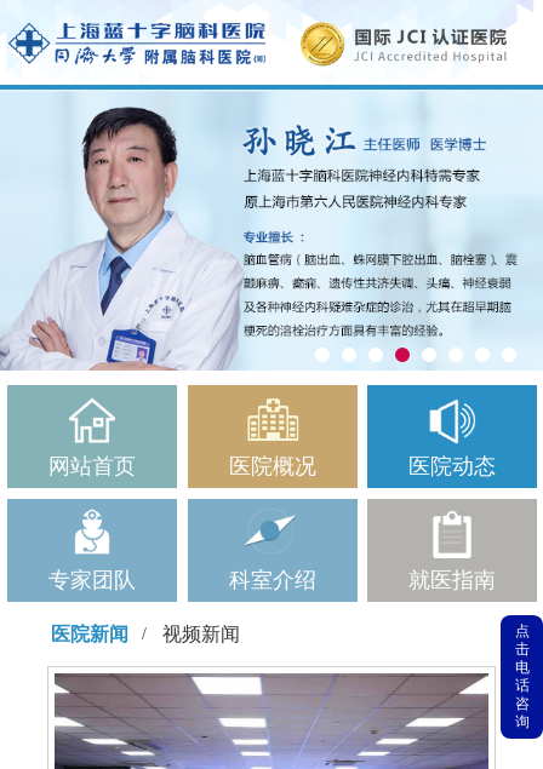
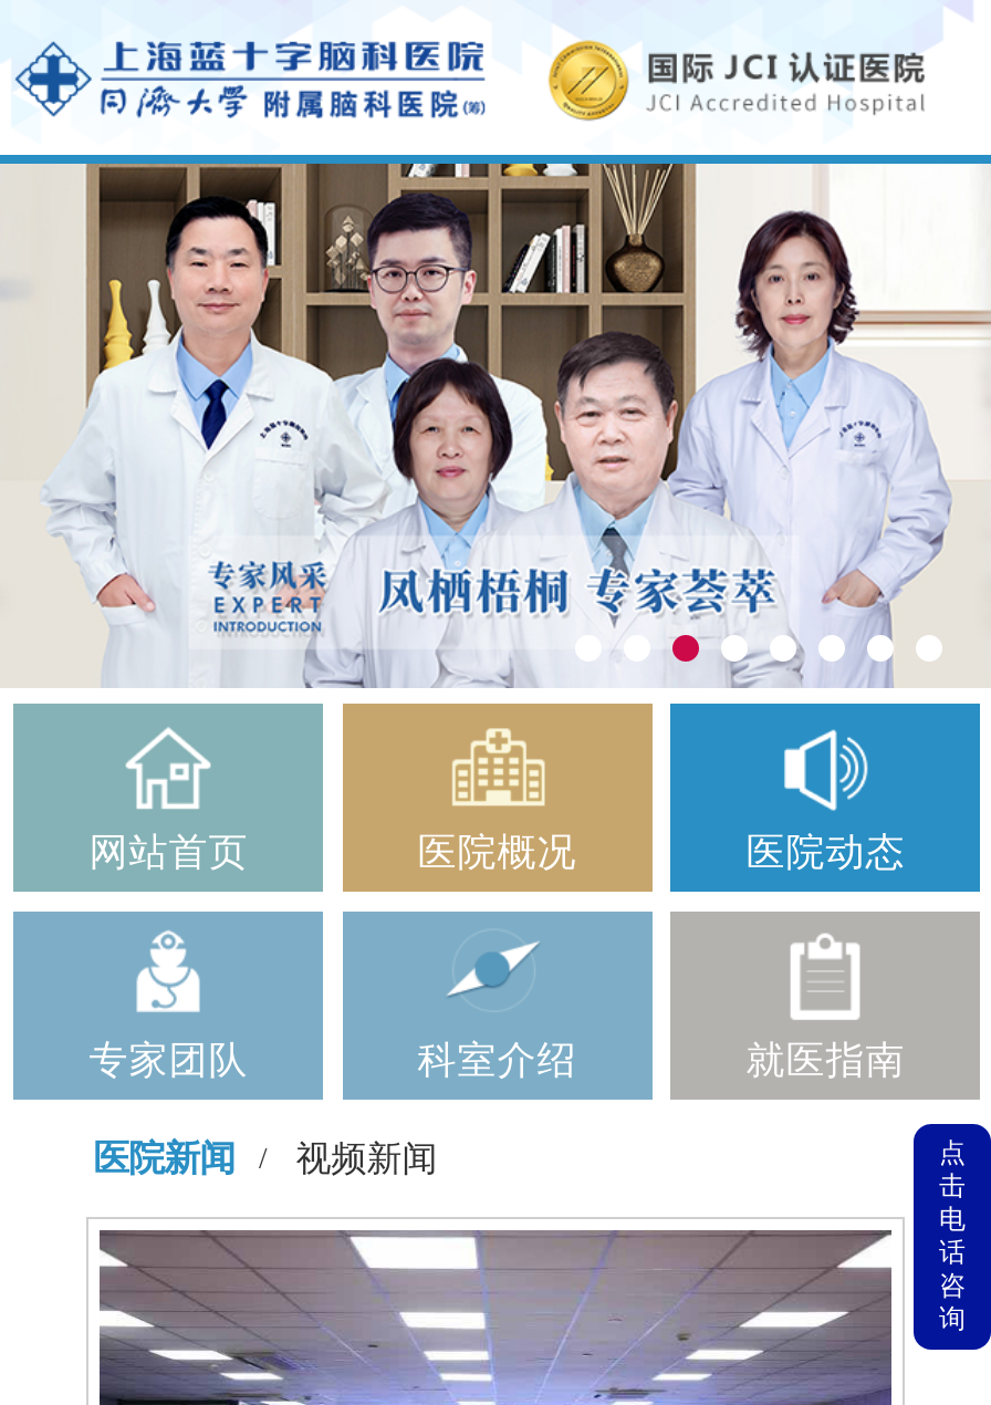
[4,88,539,377] [image] -> [7,162,984,690] [image]

